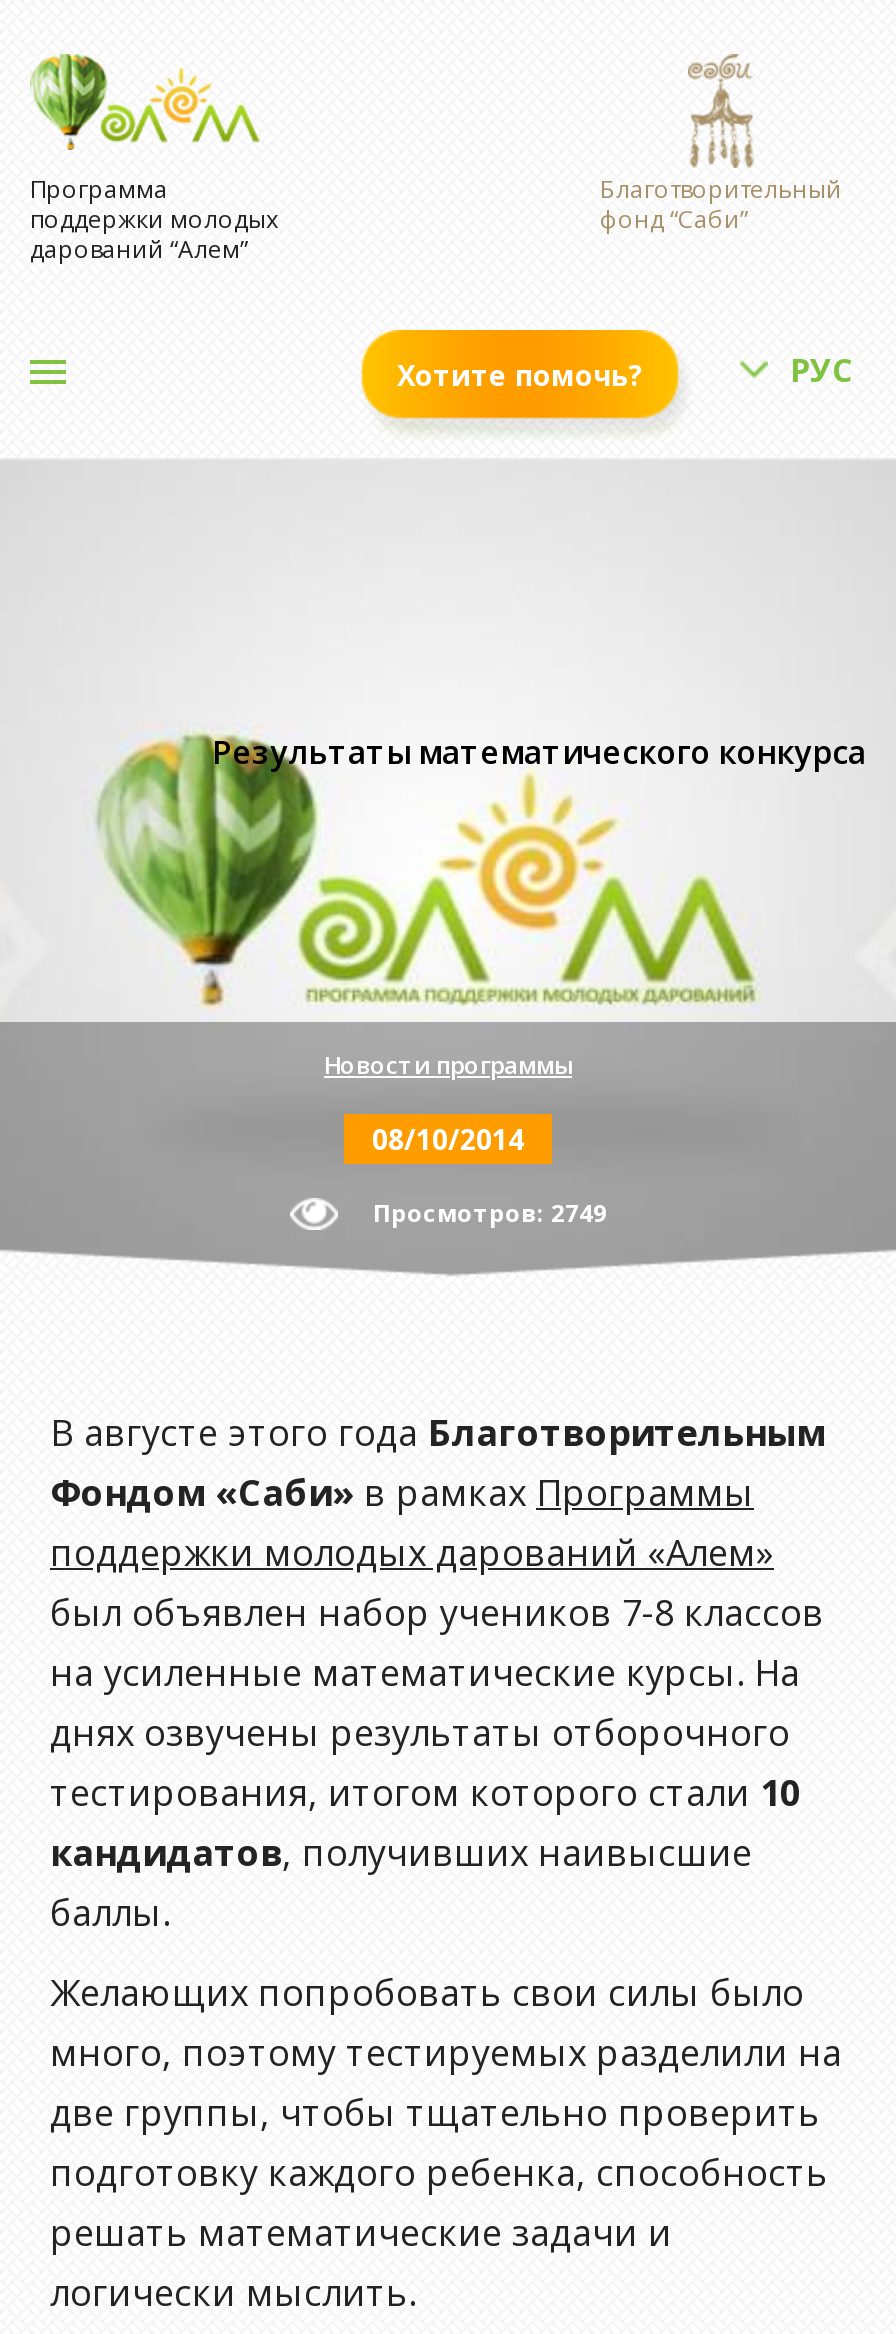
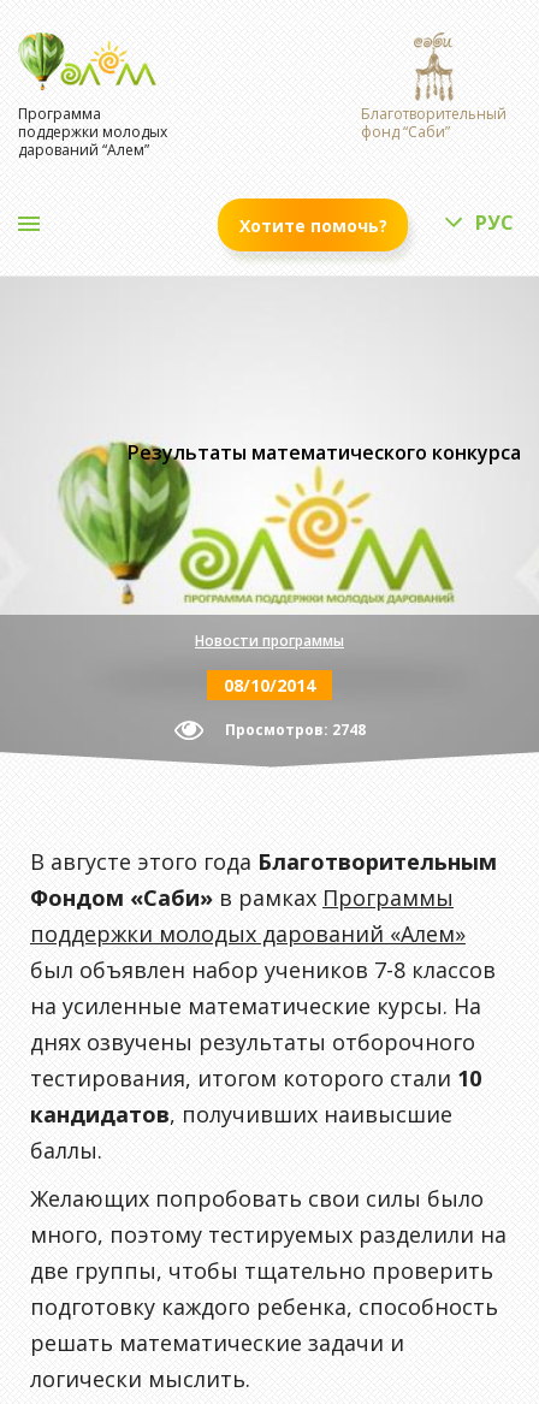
[373,1196,607,1230] Просмотров: 2749 -> [224,719,365,740] Просмотров: 2748

